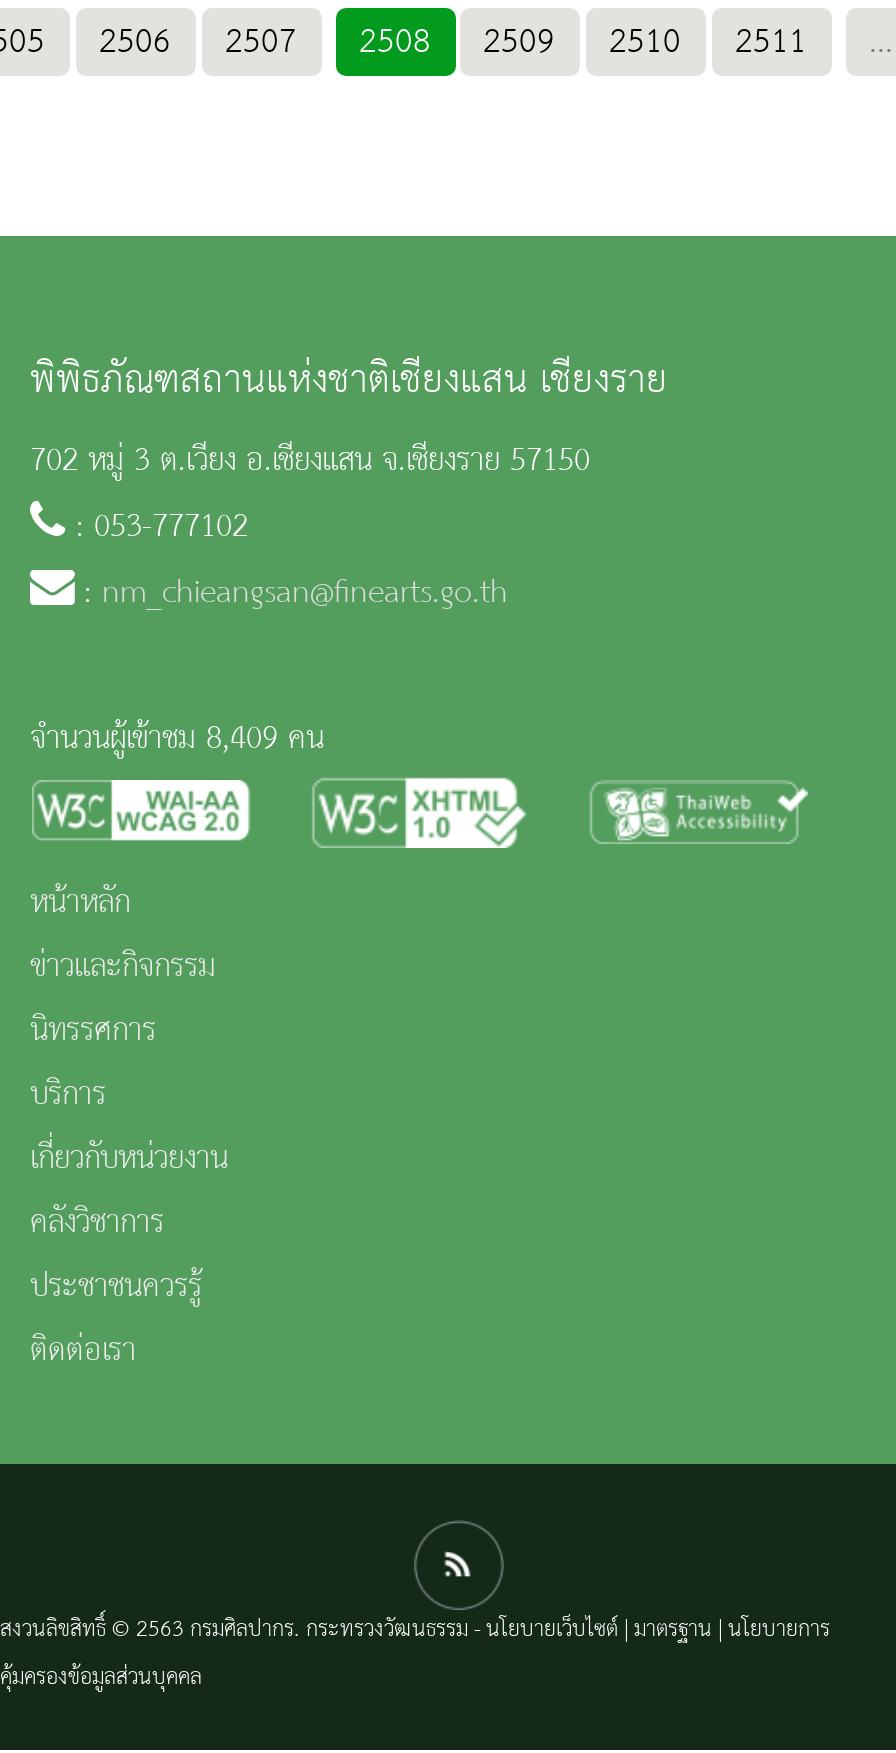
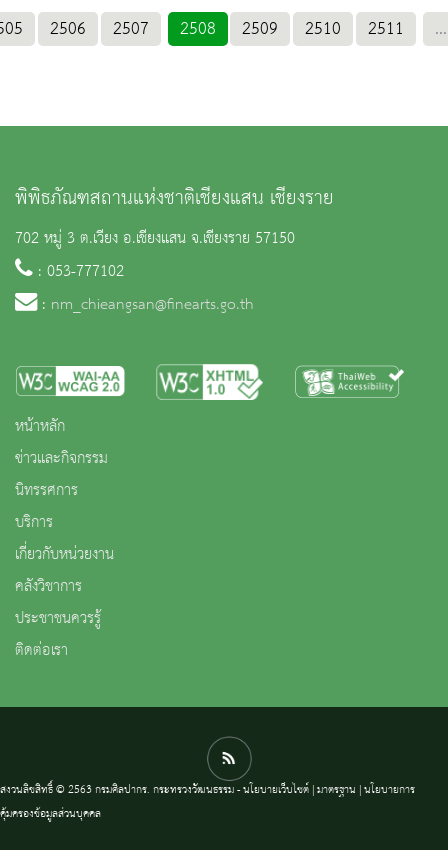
[30,709,324,769] จำนวนผู้เข้าชม 8,409 คน -> none

